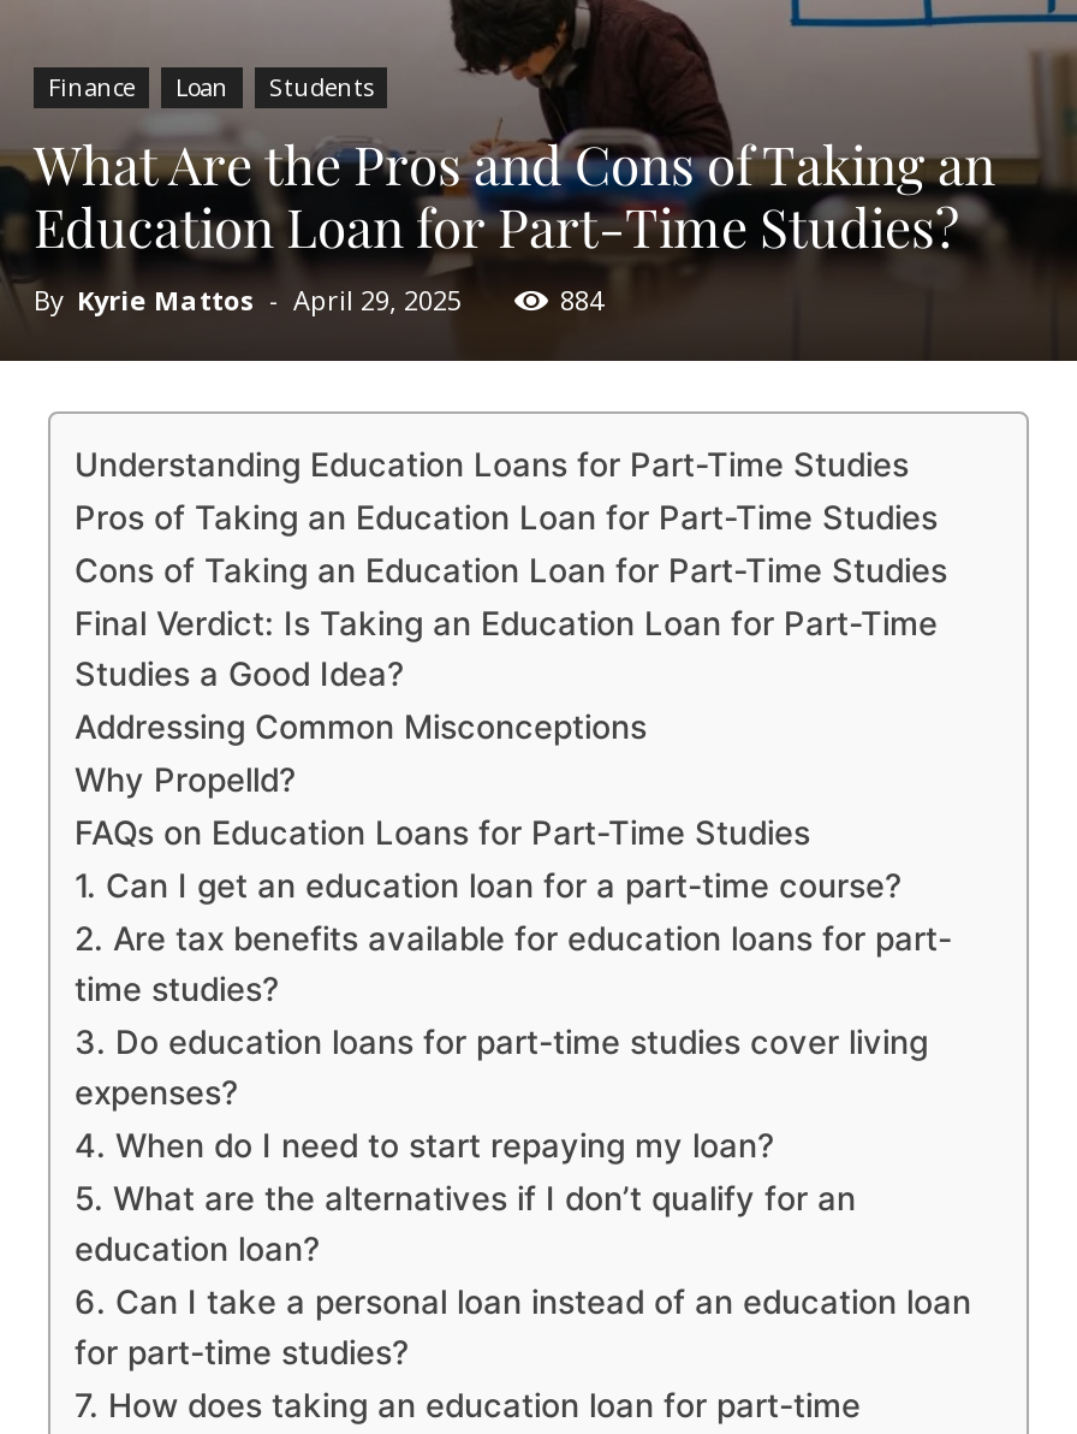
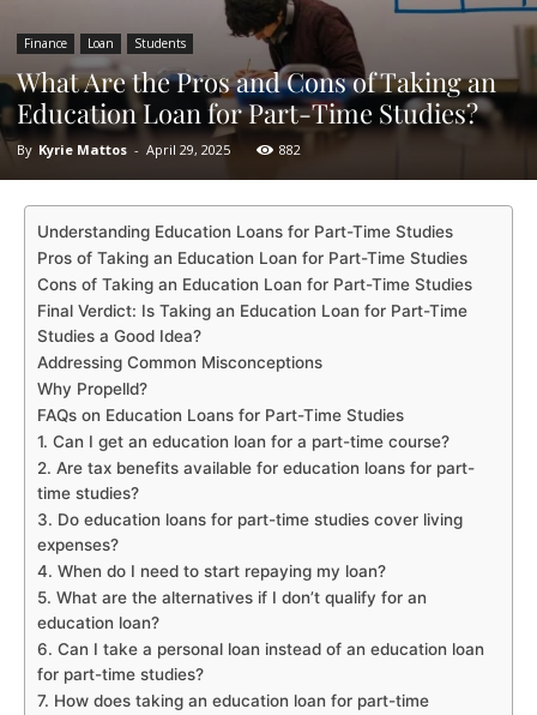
[560,282,603,318] 884 -> [279,141,301,159] 882

